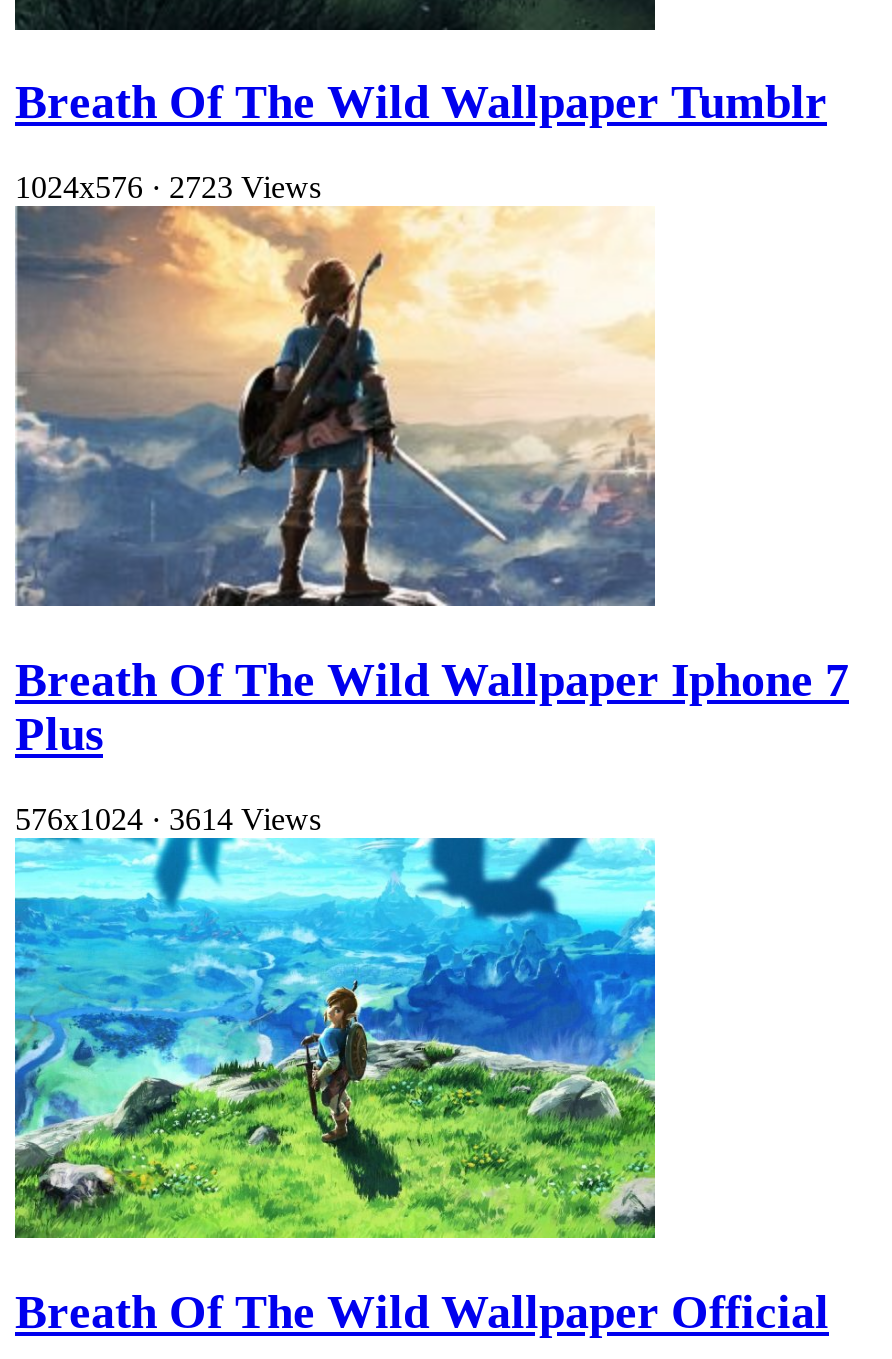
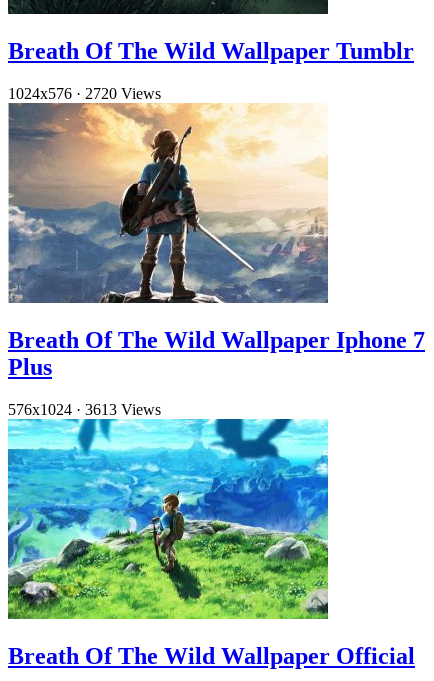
[15,170,321,204] 1024x576 · 2723 Views -> [8,85,161,102] 1024x576 · 2720 Views
[15,802,321,836] 576x1024 · 3614 Views -> [8,401,161,418] 576x1024 · 3613 Views

